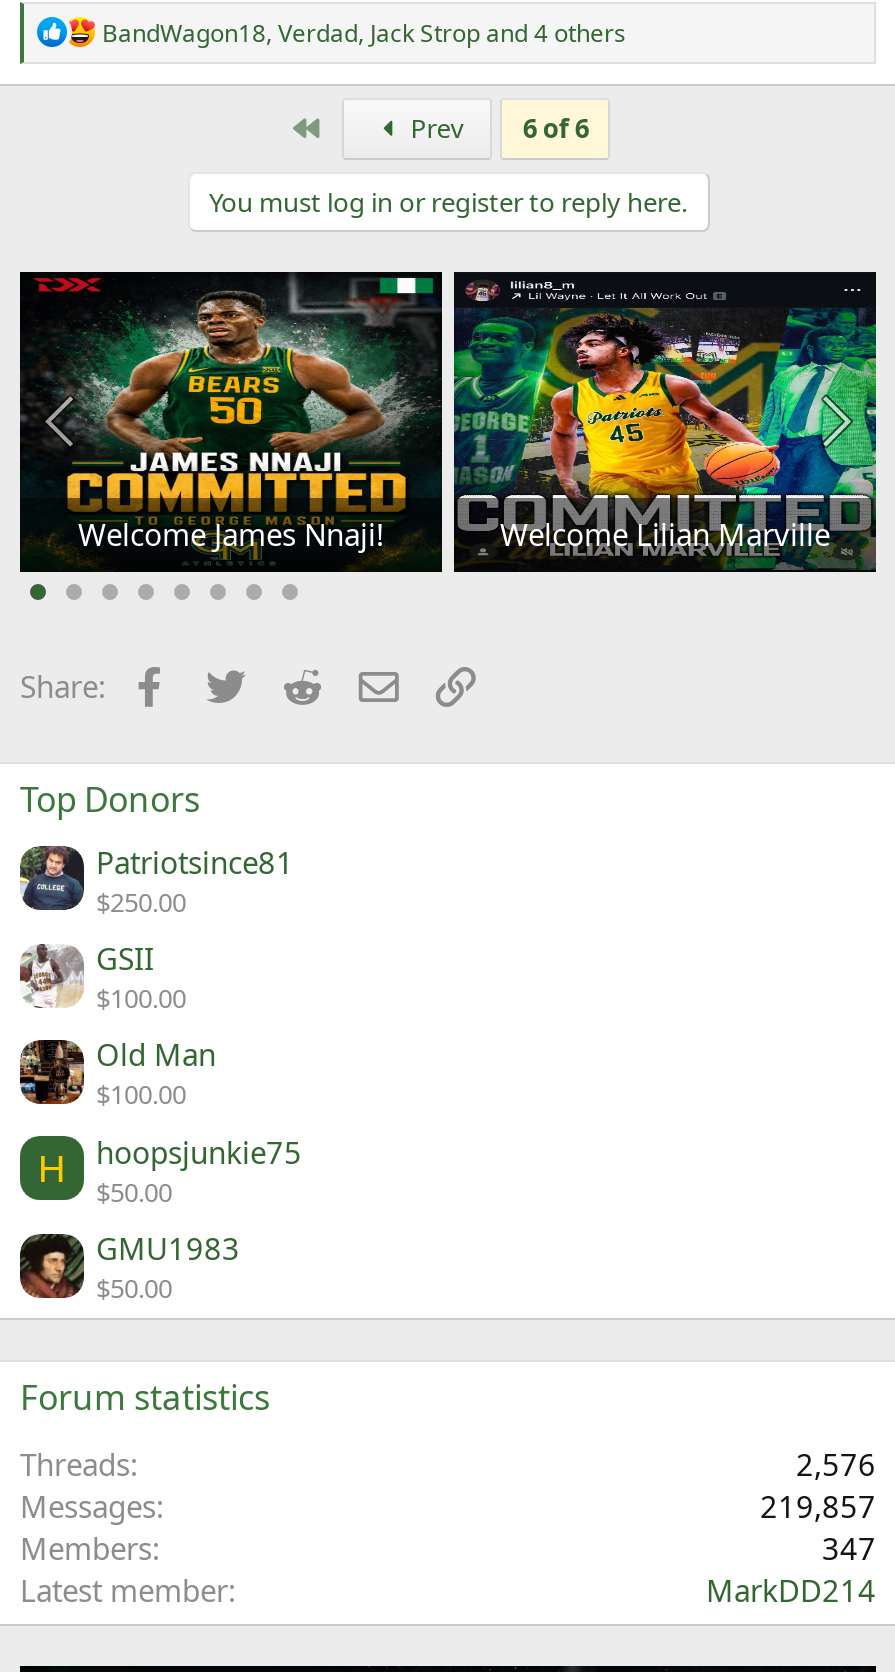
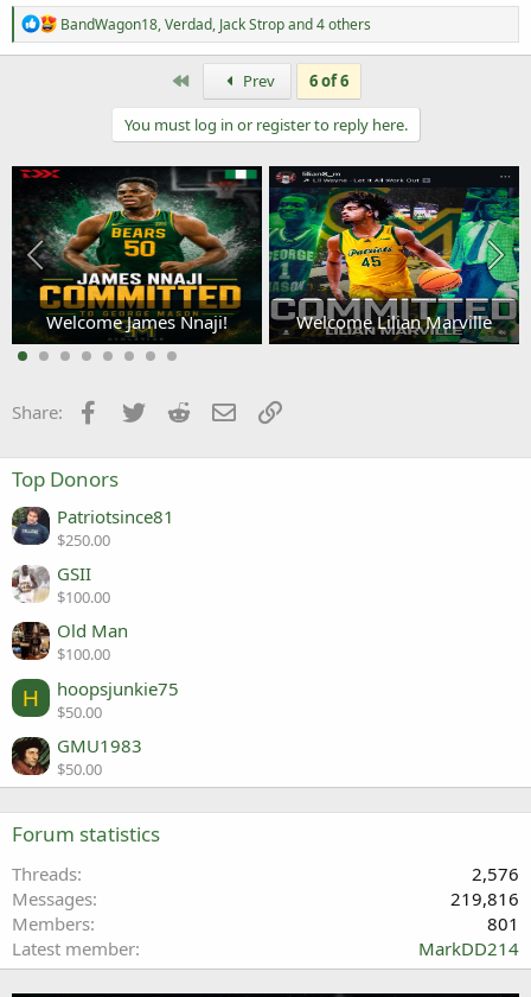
[760,1486,876,1526] 219,857 -> [450,887,519,910] 219,816
[822,1528,876,1568] 347 -> [487,912,519,935] 801

